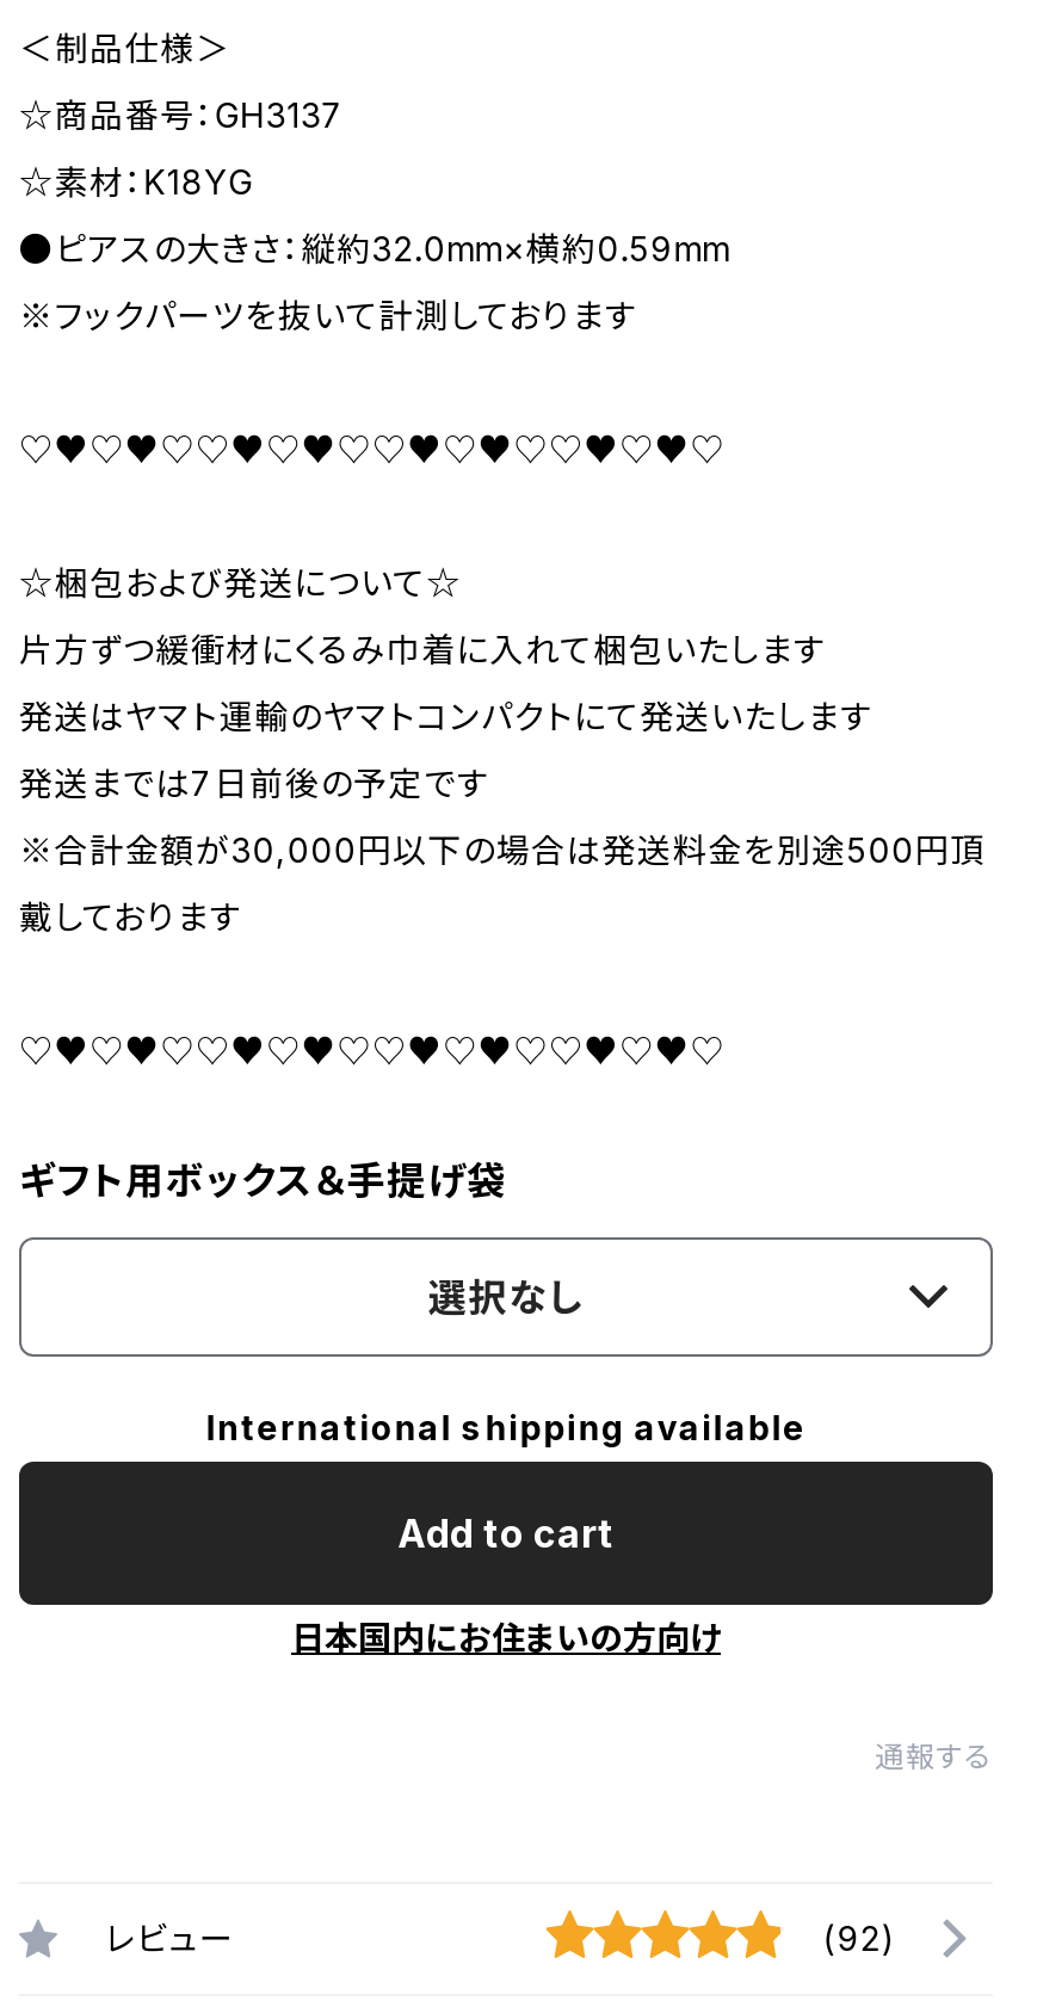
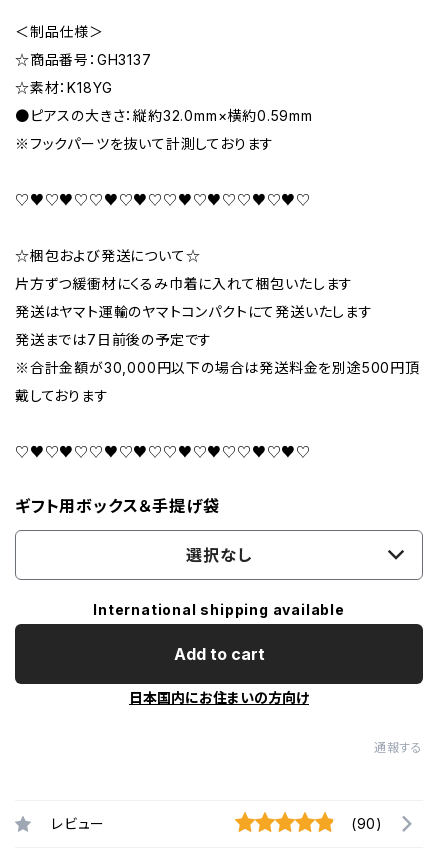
[823,1917,897,1958] (92) -> [351,815,383,832] (90)

